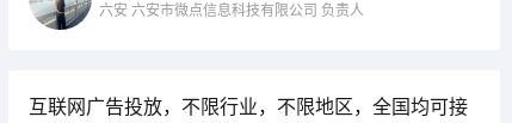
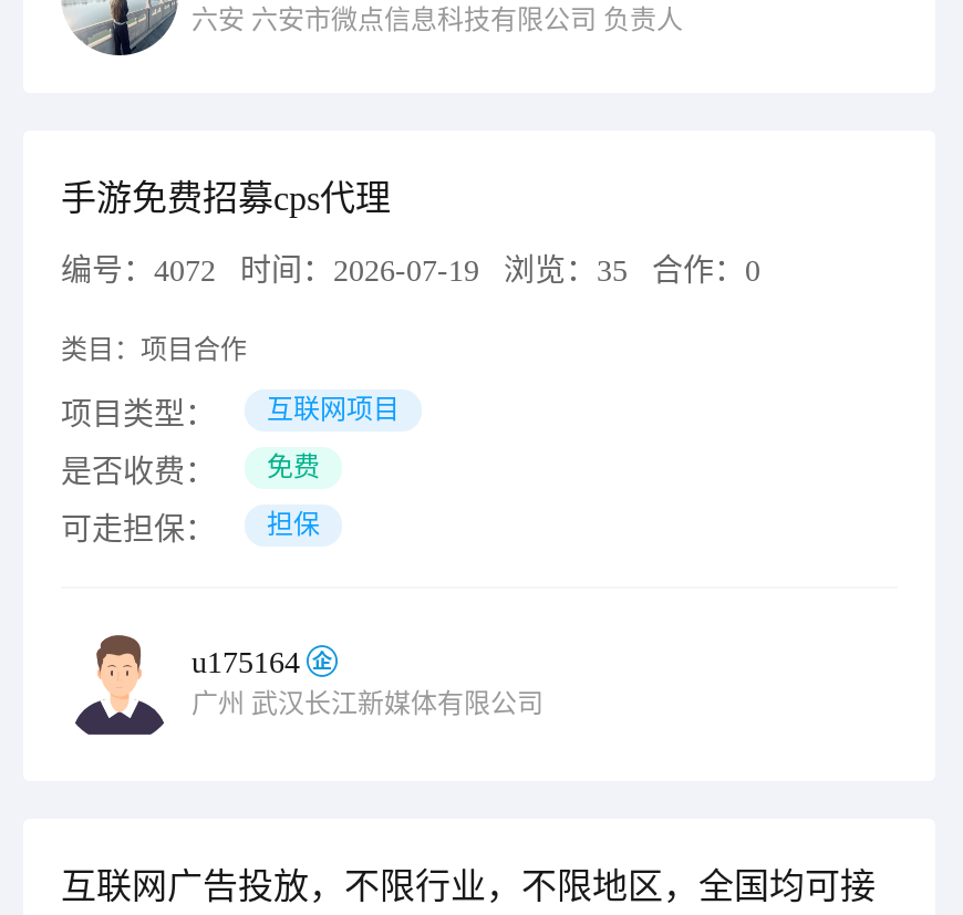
none -> [61,179,760,546] 手游免费招募cps代理 | 编号：4072 | 时间：2026-07-19 | 浏览：35 | 合作：0 | 类目：项目合作 | 项目类型： | 互联网项目 | 是否收费： | 免费 | 可走担保： | 担保
none -> [76,633,543,737] [image] | u175164 | 广州 武汉长江新媒体有限公司

